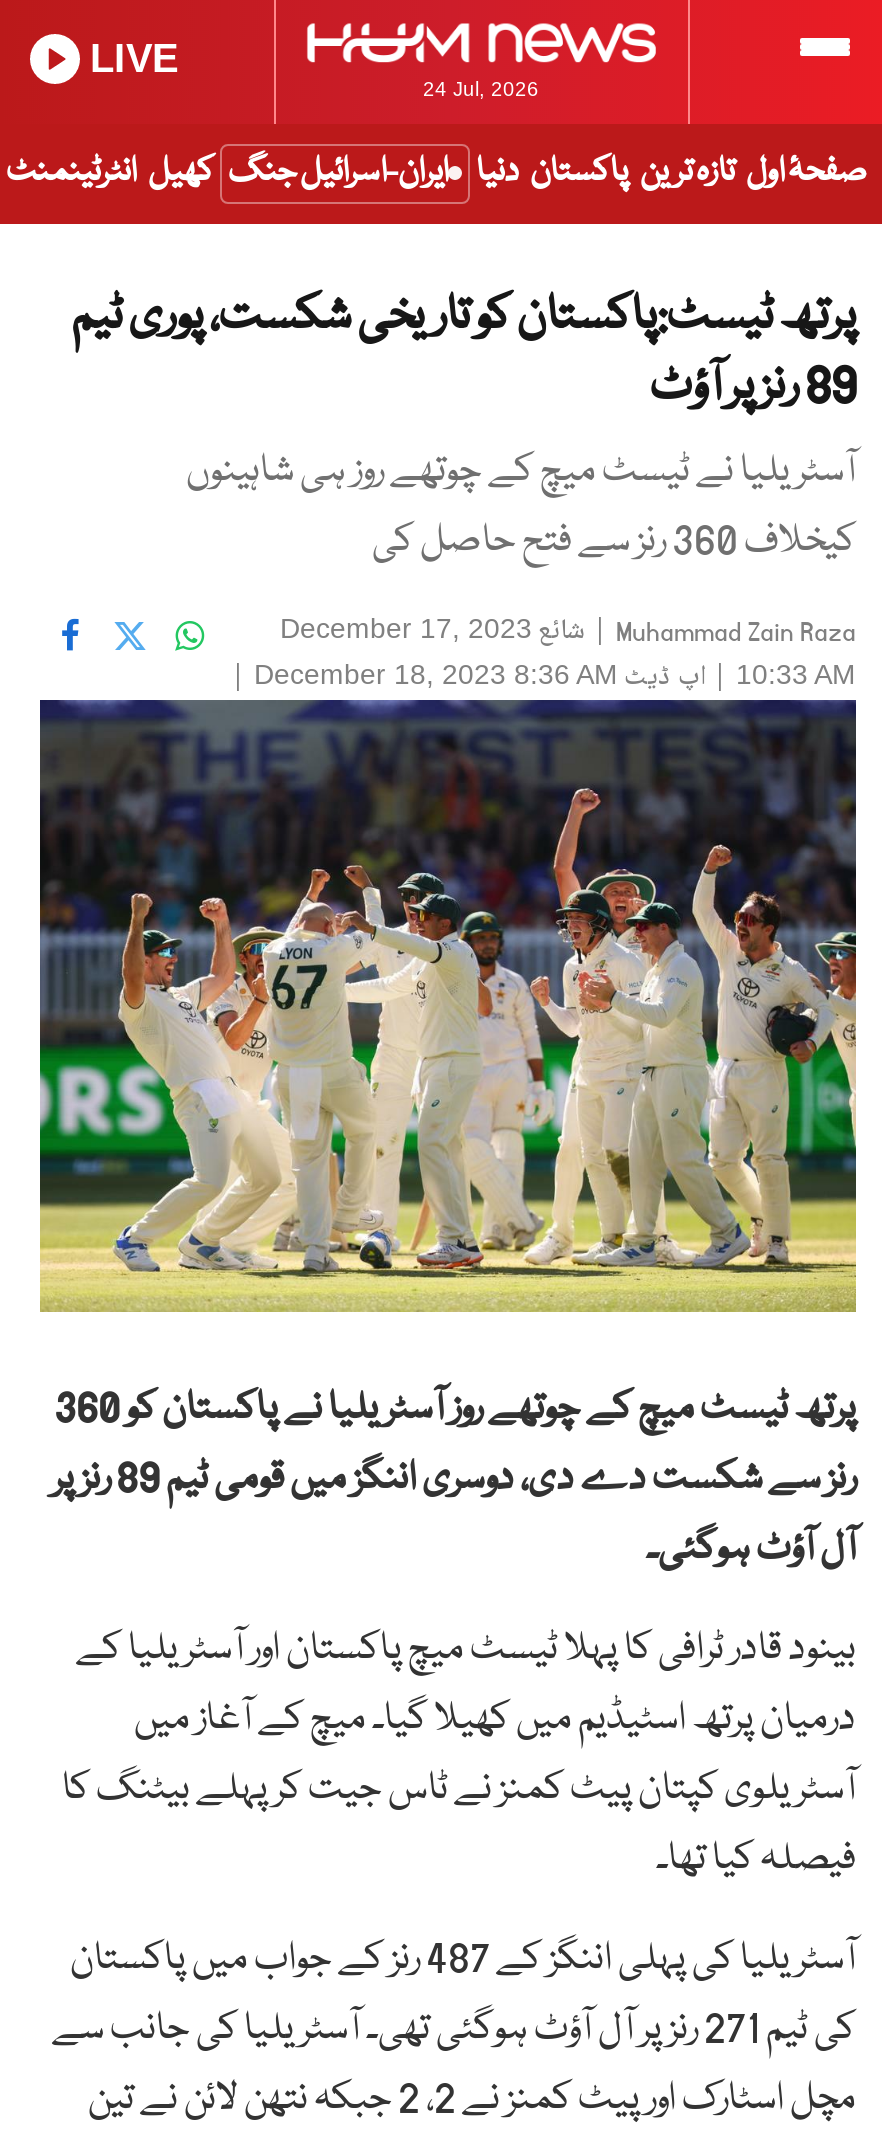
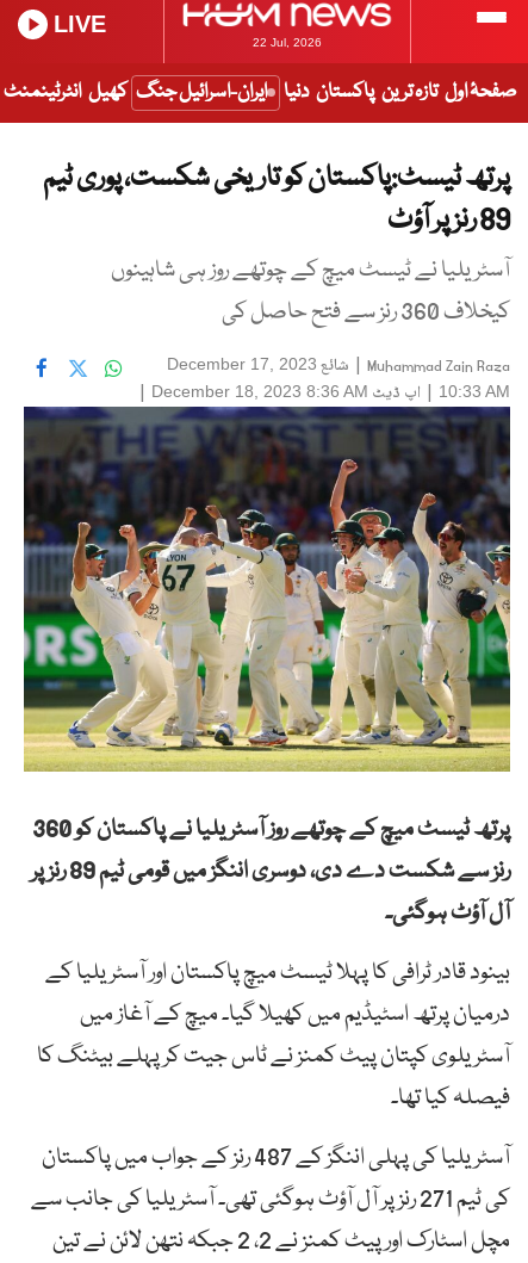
[423,78,539,100] 24 Jul, 2026 -> [252,36,321,49] 22 Jul, 2026

